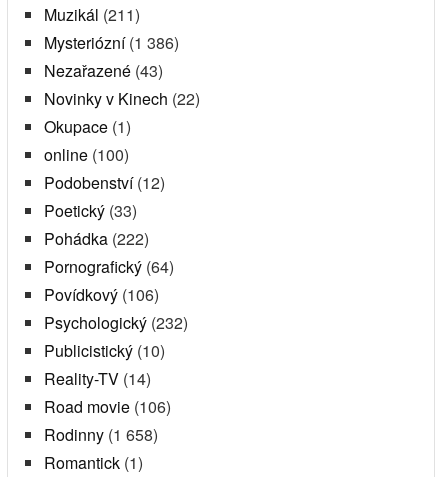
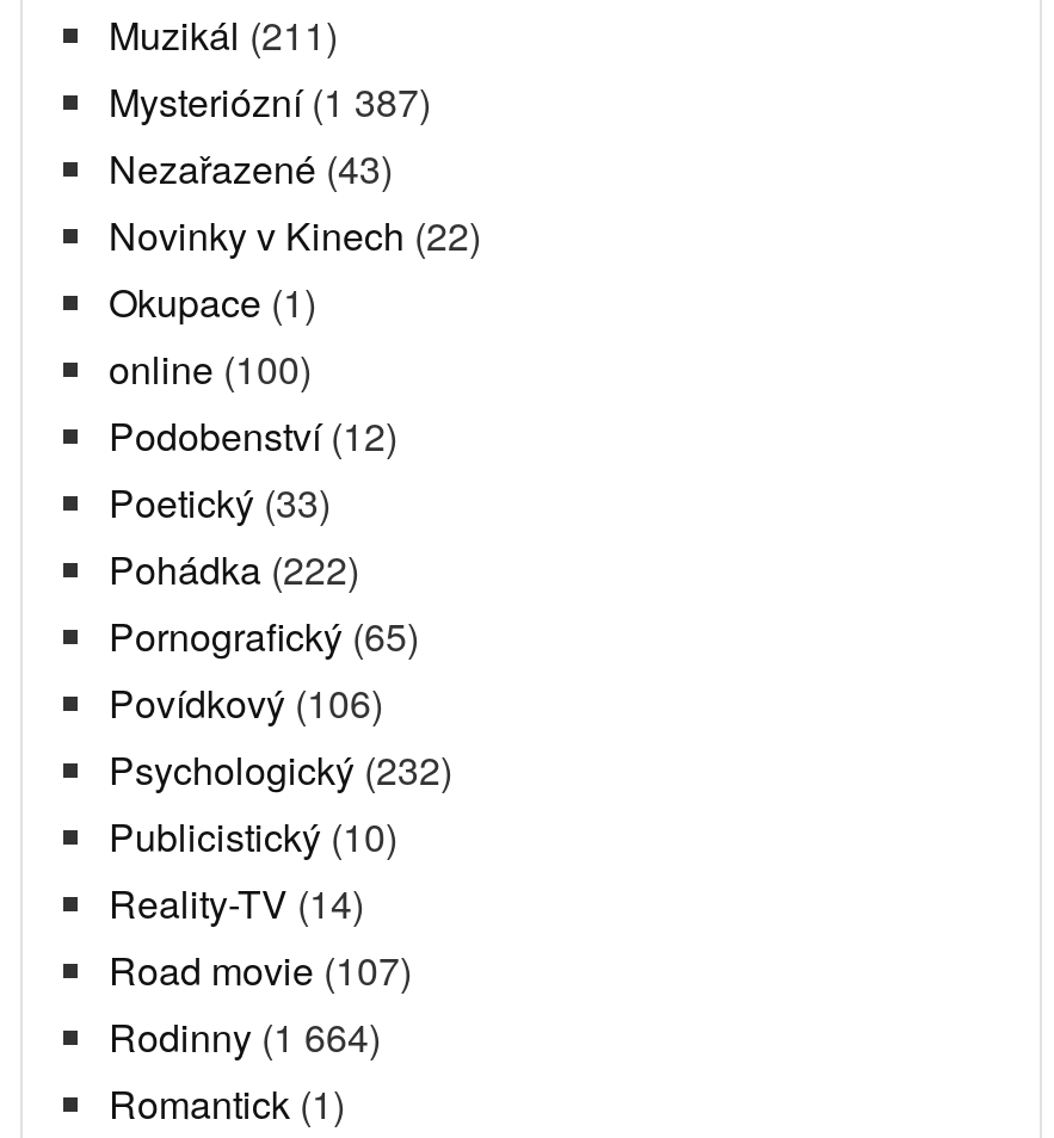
[44,31,179,54] Mysteriózní (1 386) -> [109,74,431,129] Mysteriózní (1 387)
[44,255,174,278] Pornografický (64) -> [109,609,419,664] Pornografický (65)
[44,395,171,418] Road movie (106) -> [109,943,412,998] Road movie (107)
[44,423,158,446] Rodinny (1 658) -> [109,1010,381,1065] Rodinny (1 664)

